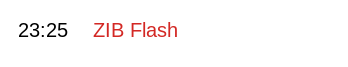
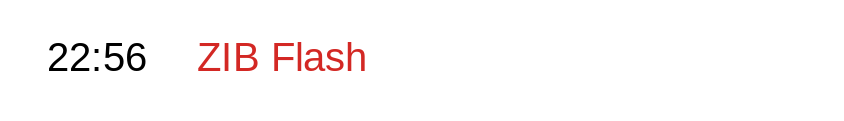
[18,19,178,41] 23:25 ZIB Flash -> [47,35,367,79] 22:56 ZIB Flash

